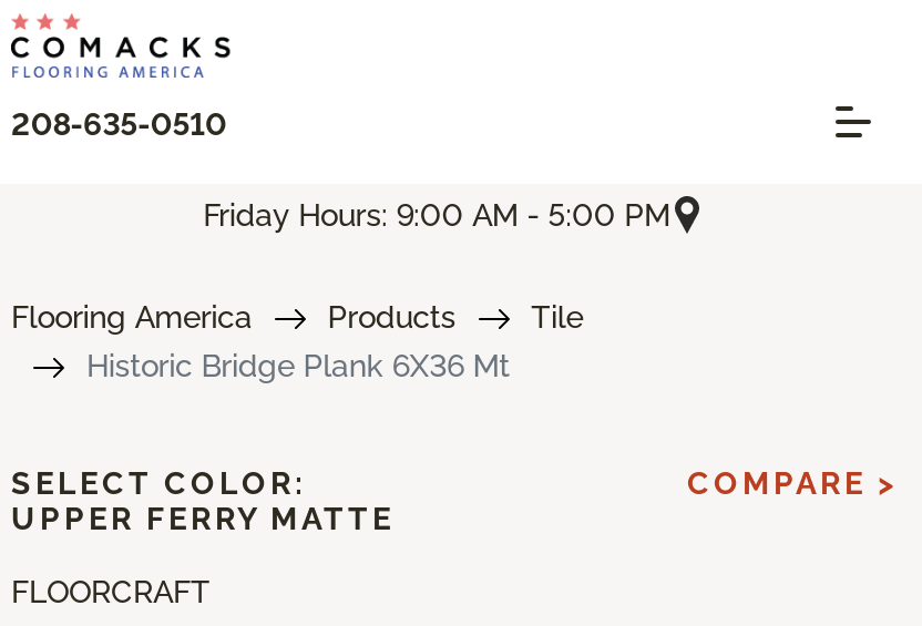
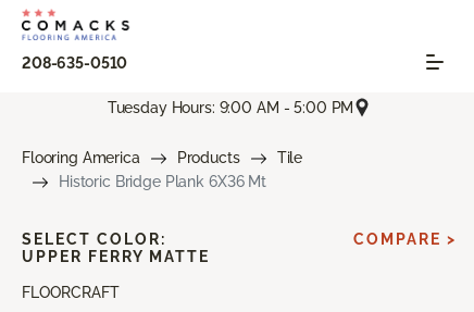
[203,196,670,232] Friday Hours: 9:00 AM - 5:00 PM -> [107,98,354,116] Tuesday Hours: 9:00 AM - 5:00 PM

